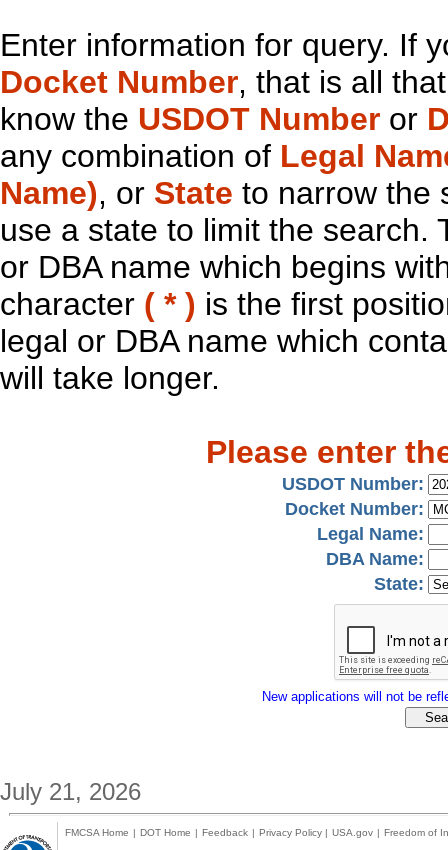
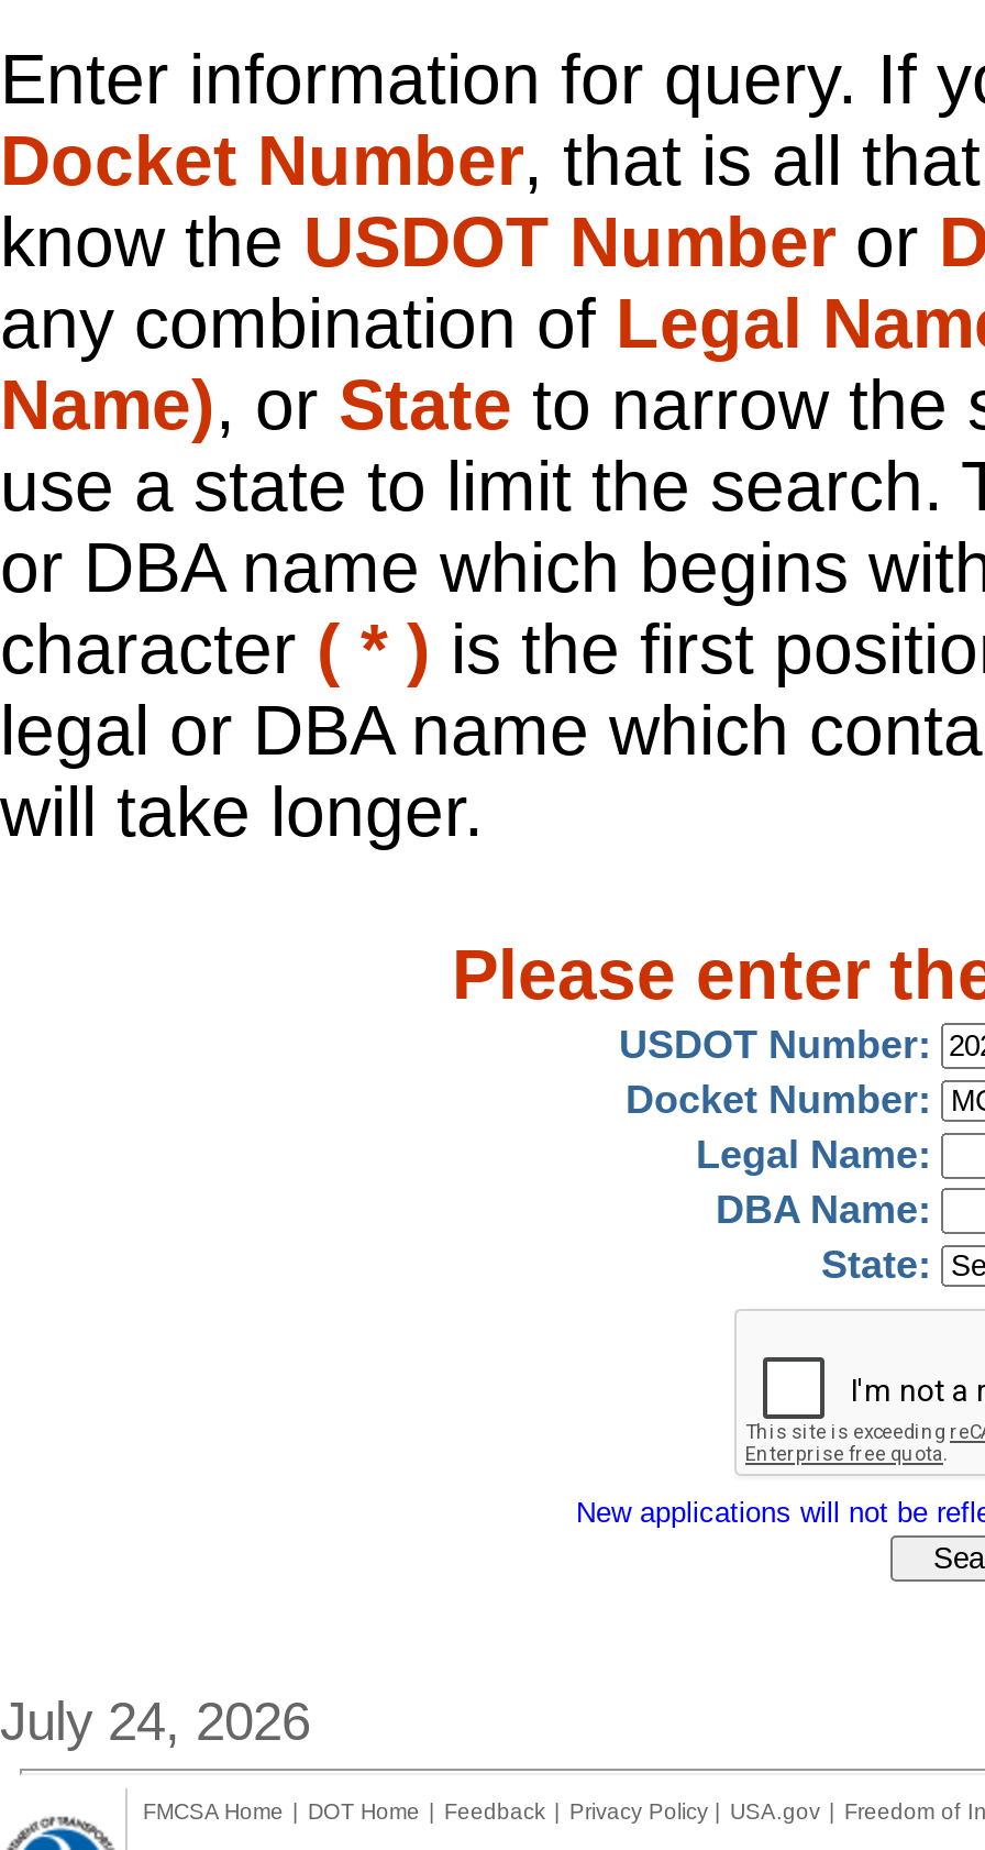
[0,778,141,805] July 21, 2026 -> [0,1692,310,1751] July 24, 2026

